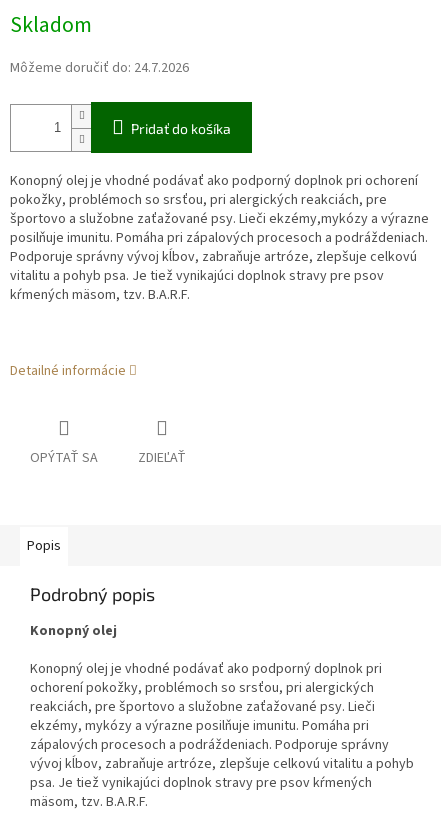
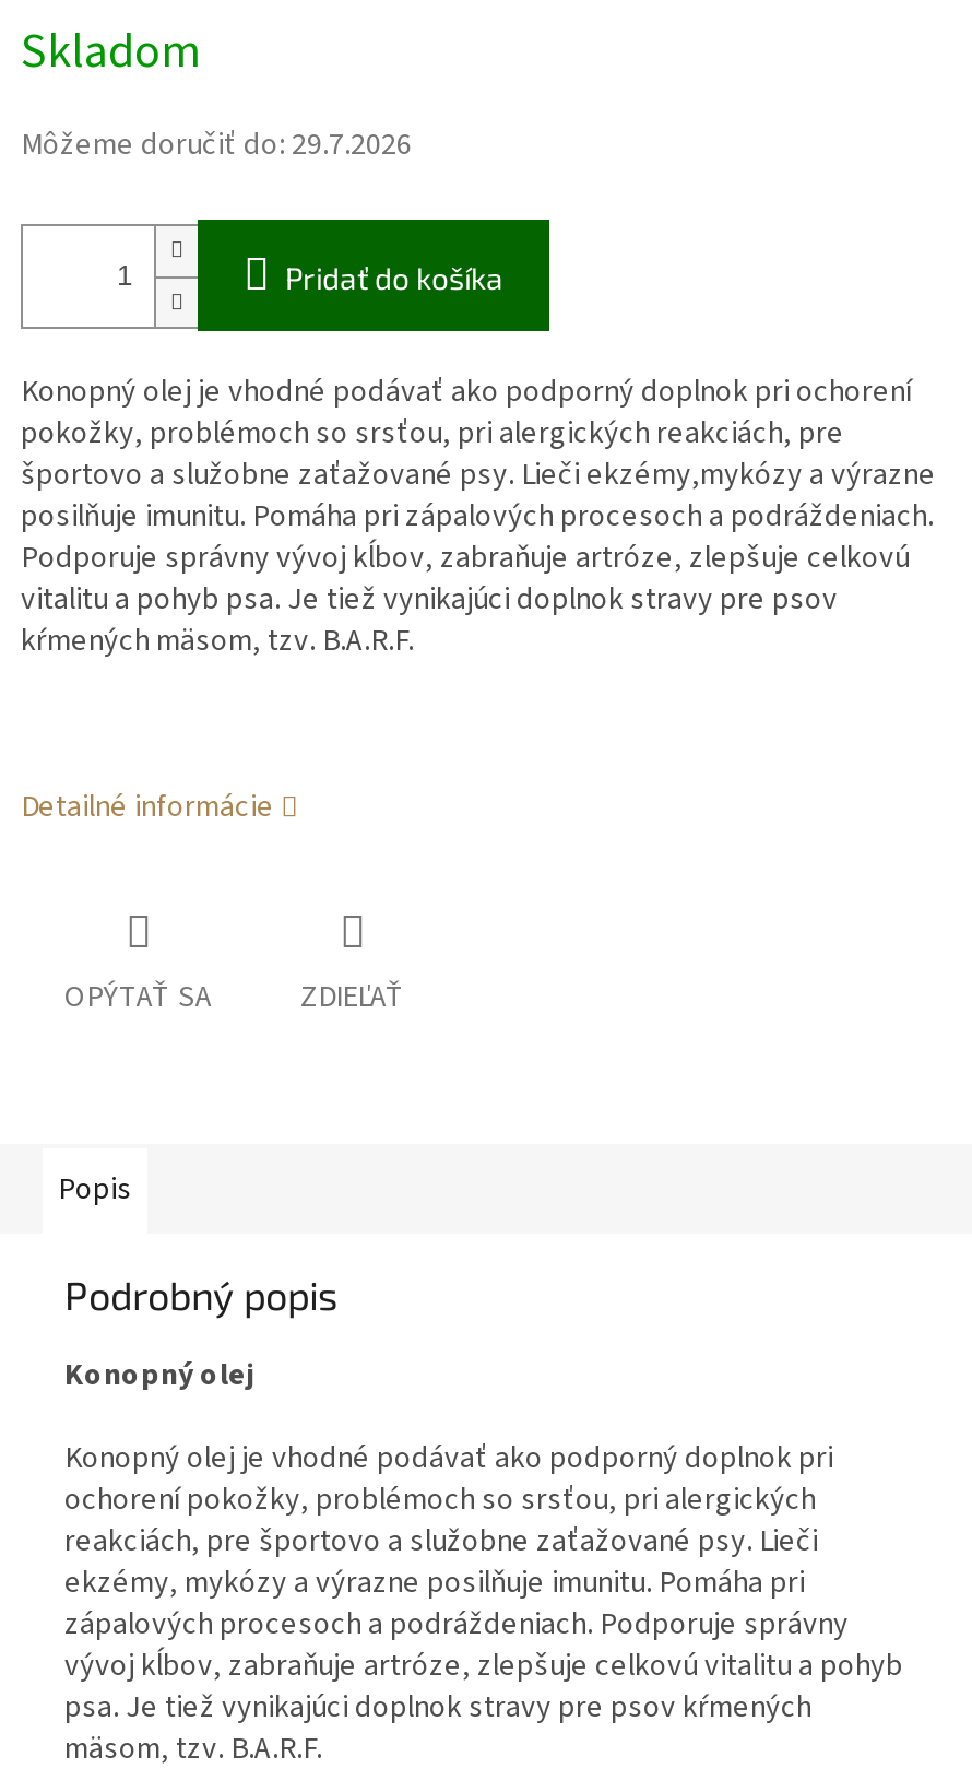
[10,58,189,78] Môžeme doručiť do: 24.7.2026 -> [21,124,412,168] Môžeme doručiť do: 29.7.2026

